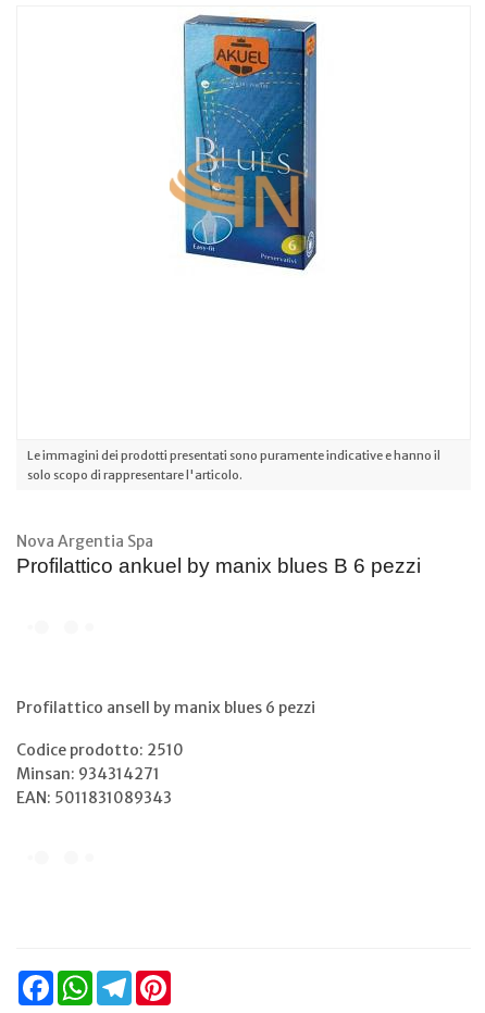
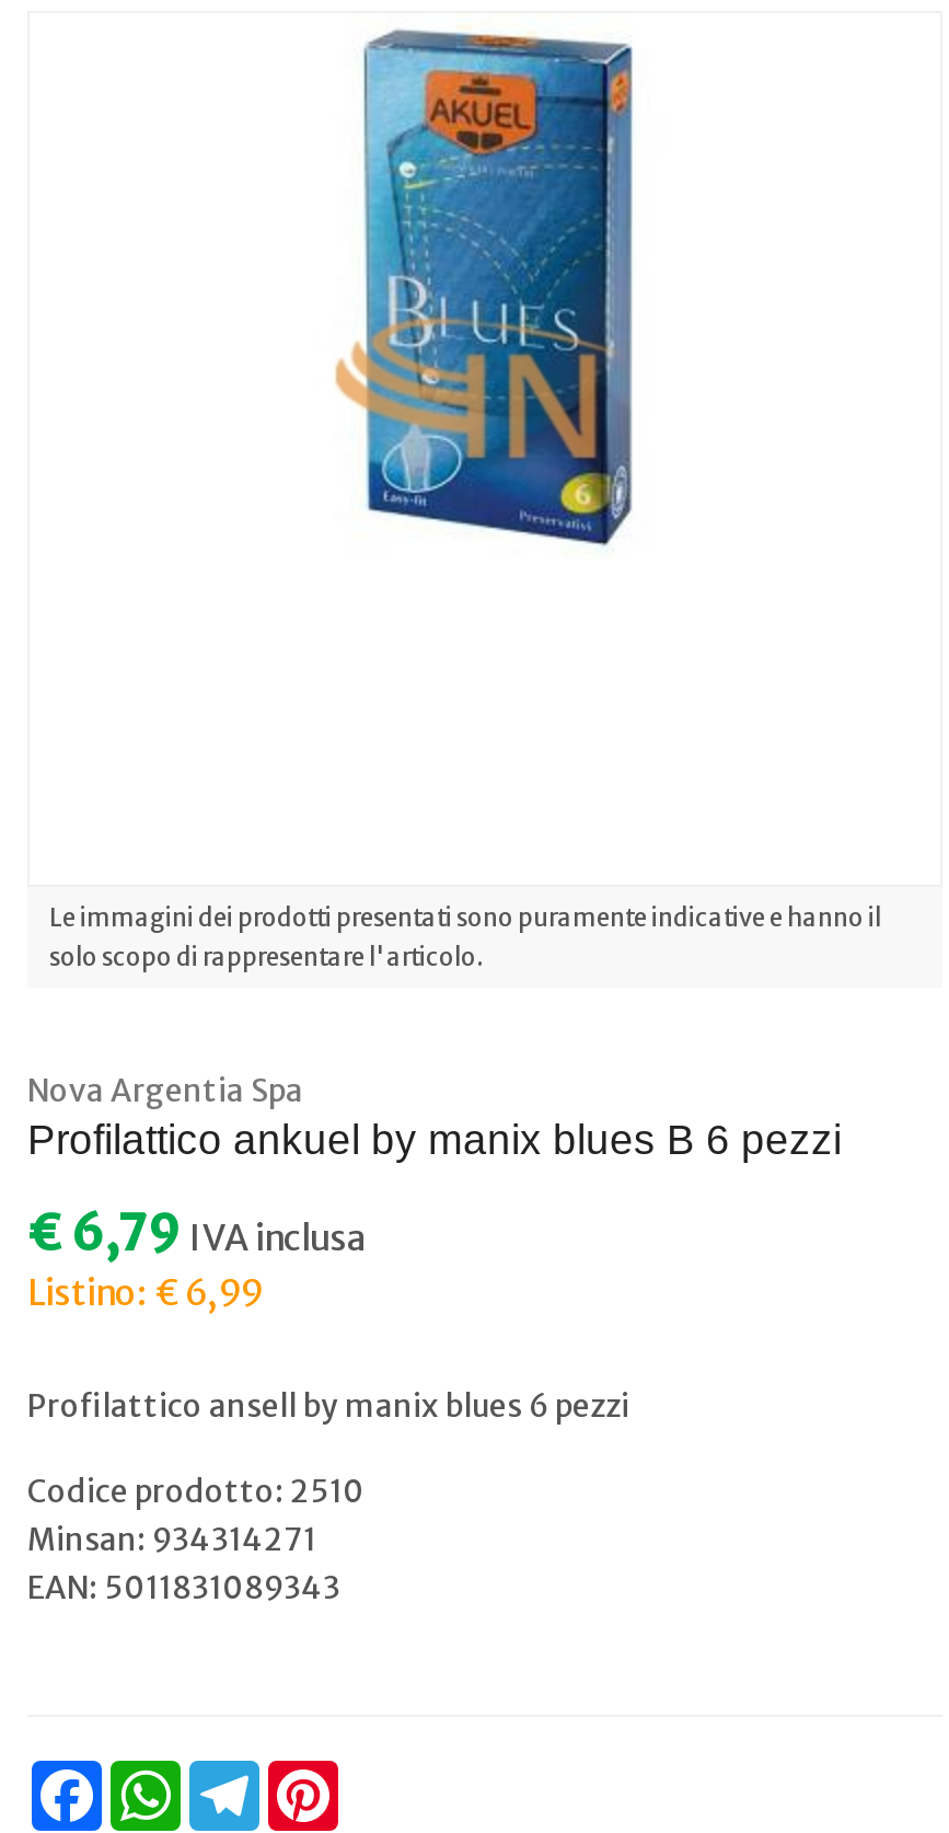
none -> [27,1202,367,1314] € 6,79 IVA inclusa | Listino: € 6,99

